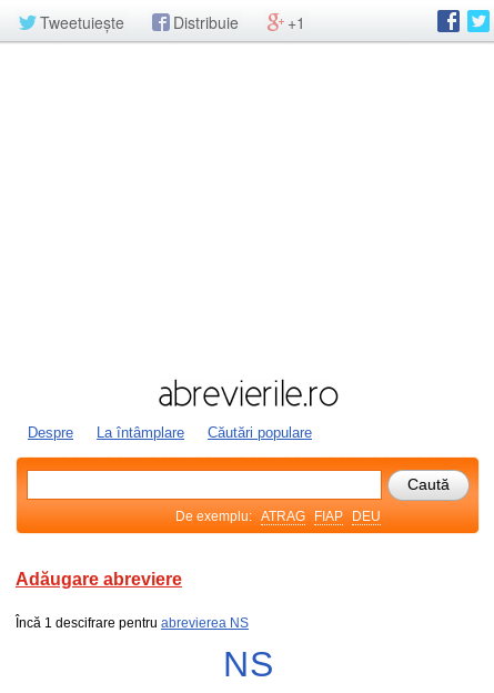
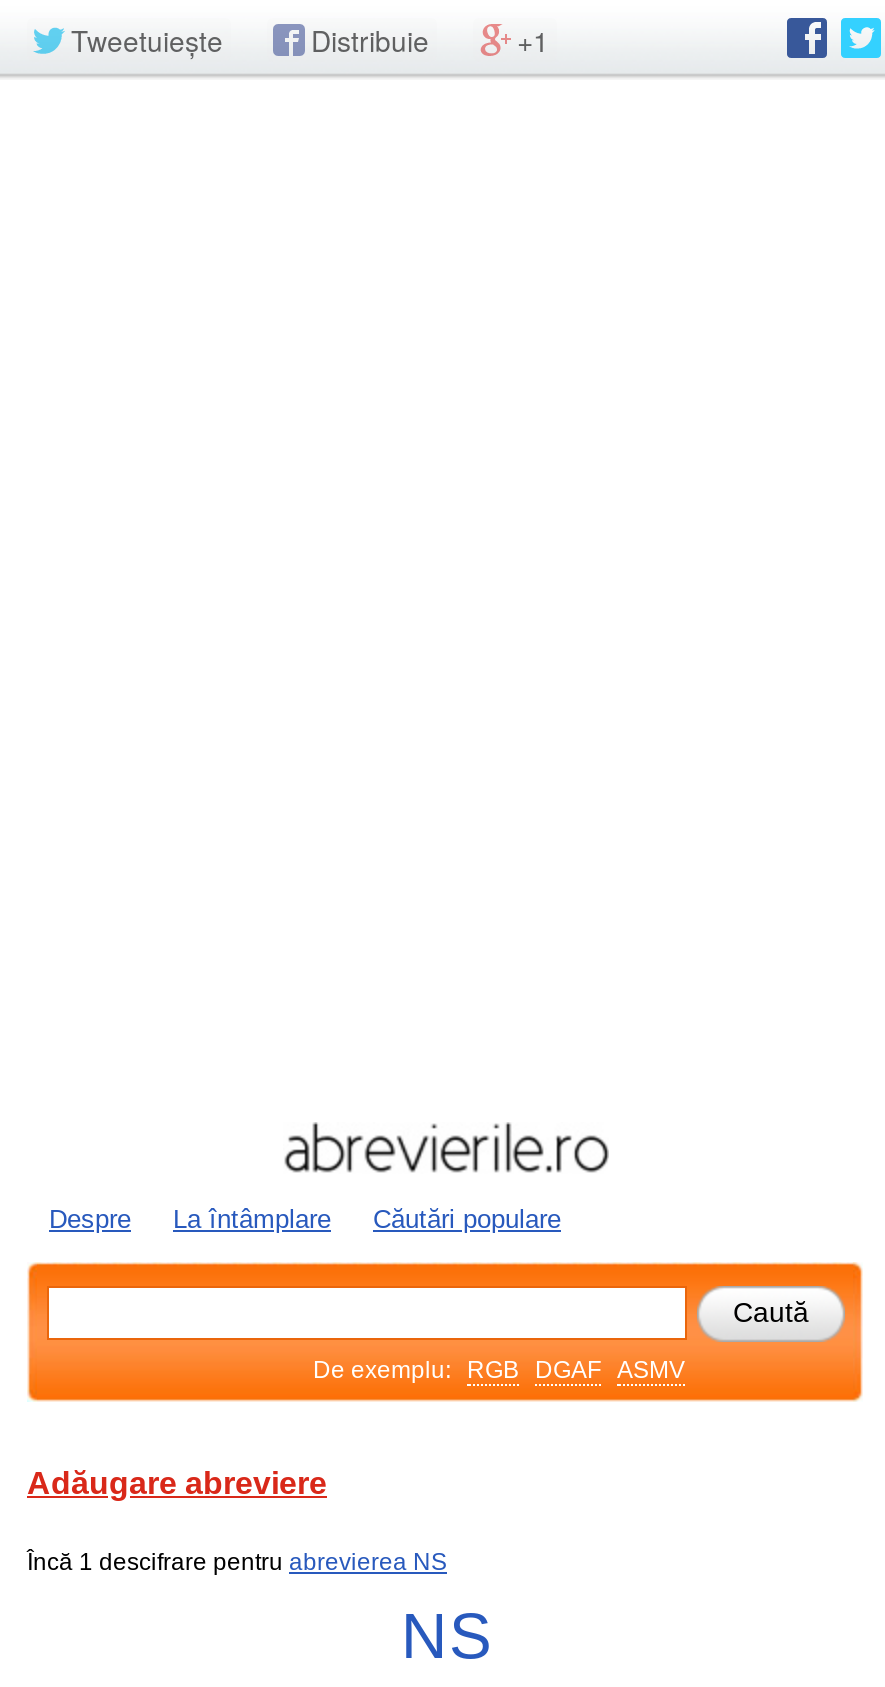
[175,509,381,524] De exemplu: ATRAG FIAP DEU -> [313,1356,685,1384] De exemplu: RGB DGAF ASMV

